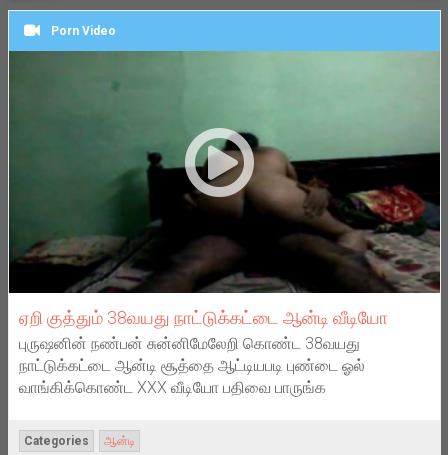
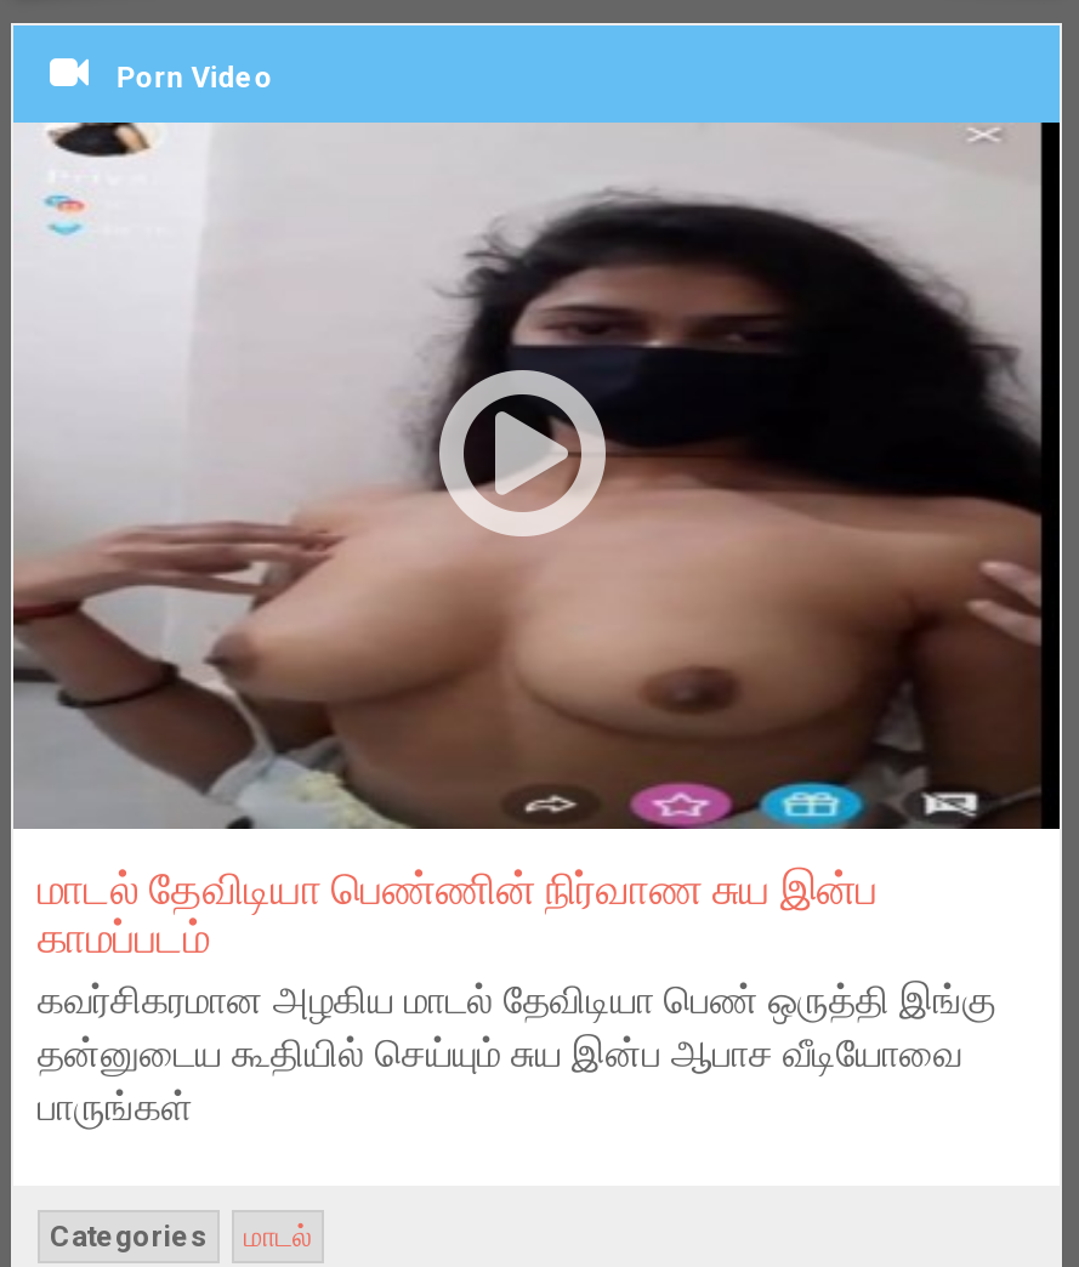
[9,50,441,397] [image] | ஏறி குத்தும் 38வயது நாட்டுக்கட்டை ஆன்டி வீடியோ | புருஷனின் நண்பன் சுன்னிமேலேறி கொண்ட 38வயது | நாட்டுக்கட்டை ஆன்டி சூத்தை ஆட்டியபடி புண்டை ஓல் | வாங்கிக்கொண்ட XXX வீடியோ பதிவை பாருங்க -> [11,119,1060,1130] [image] | மாடல் தேவிடியா பெண்ணின் நிர்வாண சுய இன்ப | காமப்படம் | கவர்சிகரமான அழகிய மாடல் தேவிடியா பெண் ஒருத்தி இங்கு | தன்னுடைய கூதியில் செய்யும் சுய இன்ப ஆபாச வீடியோவை | பாருங்கள்
[104,434,135,448] ஆன்டி -> [244,1220,312,1254] மாடல்

